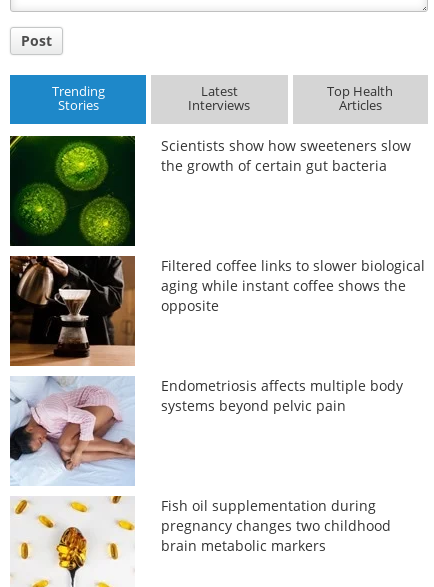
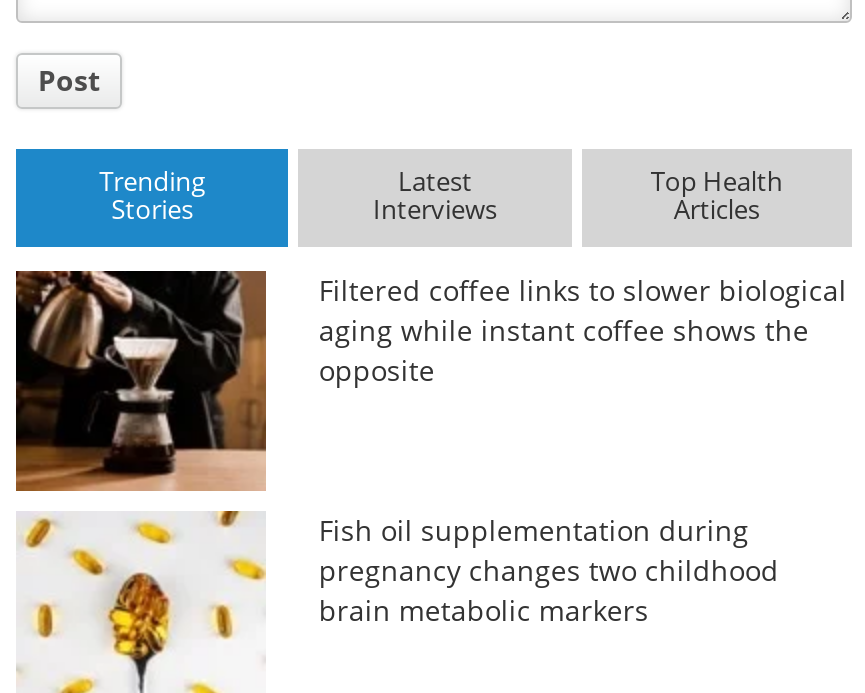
[9,135,411,247] [image] | Scientists show how sweeteners slow | the growth of certain gut bacteria -> none
[9,376,403,486] [image] | Endometriosis affects multiple body | systems beyond pelvic pain -> none

